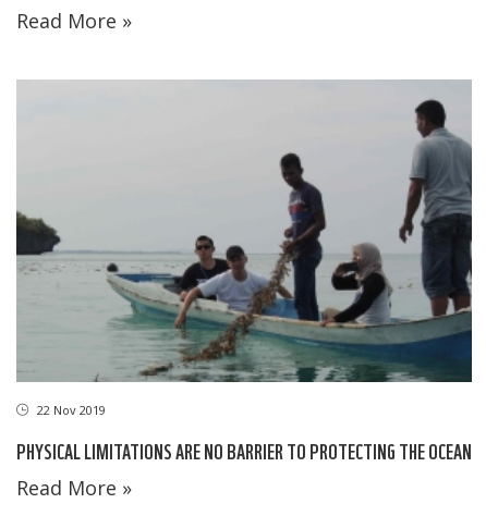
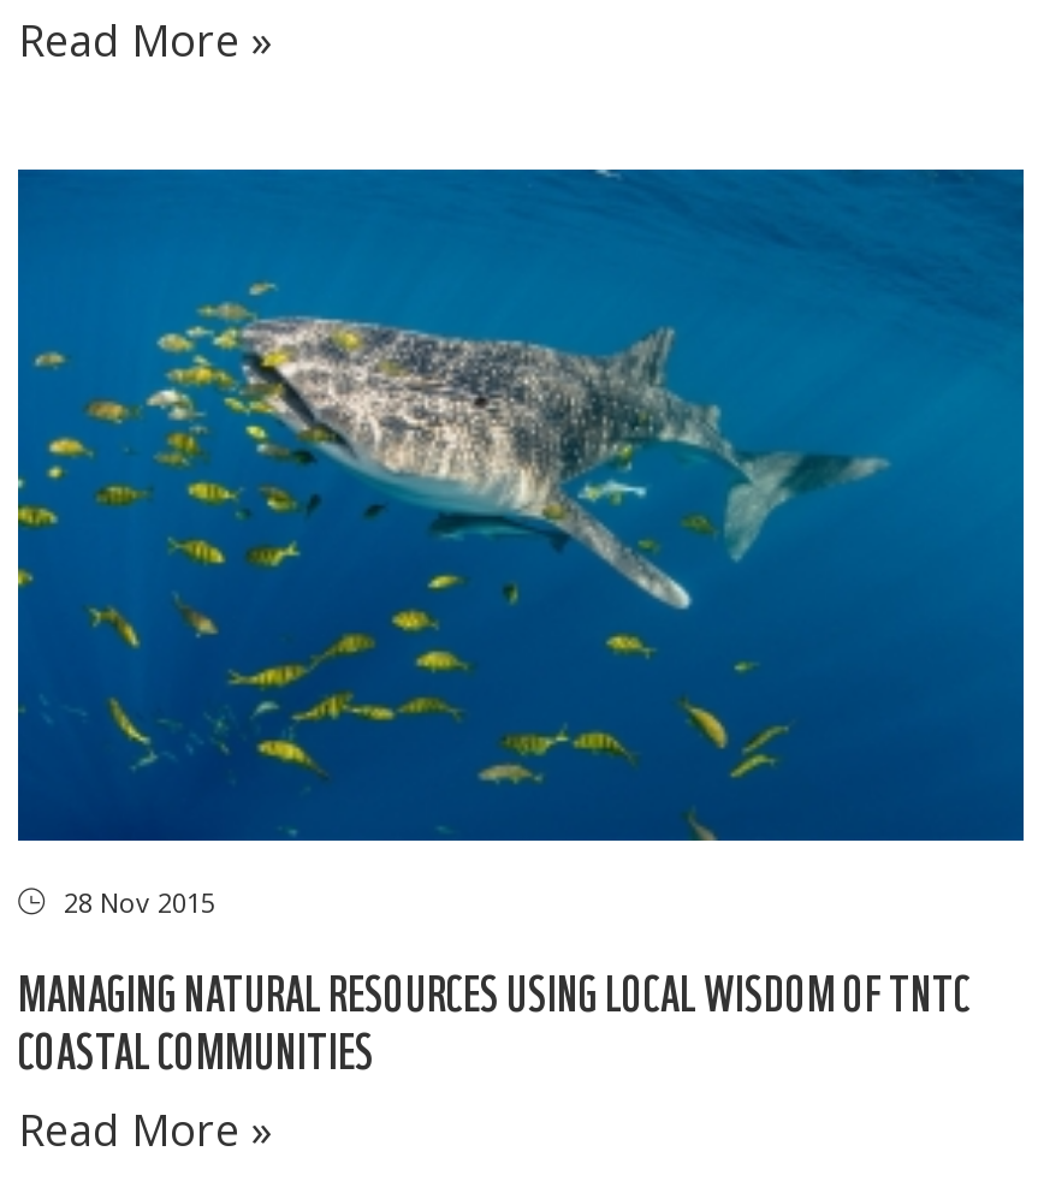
[15,78,473,418] [image] | 22 Nov 2019 -> [16,166,1026,920] [image] | 28 Nov 2015
[16,437,472,464] PHYSICAL LIMITATIONS ARE NO BARRIER TO PROTECTING THE OCEAN -> [18,960,971,1078] MANAGING NATURAL RESOURCES USING LOCAL WISDOM OF TNTC | COASTAL COMMUNITIES

